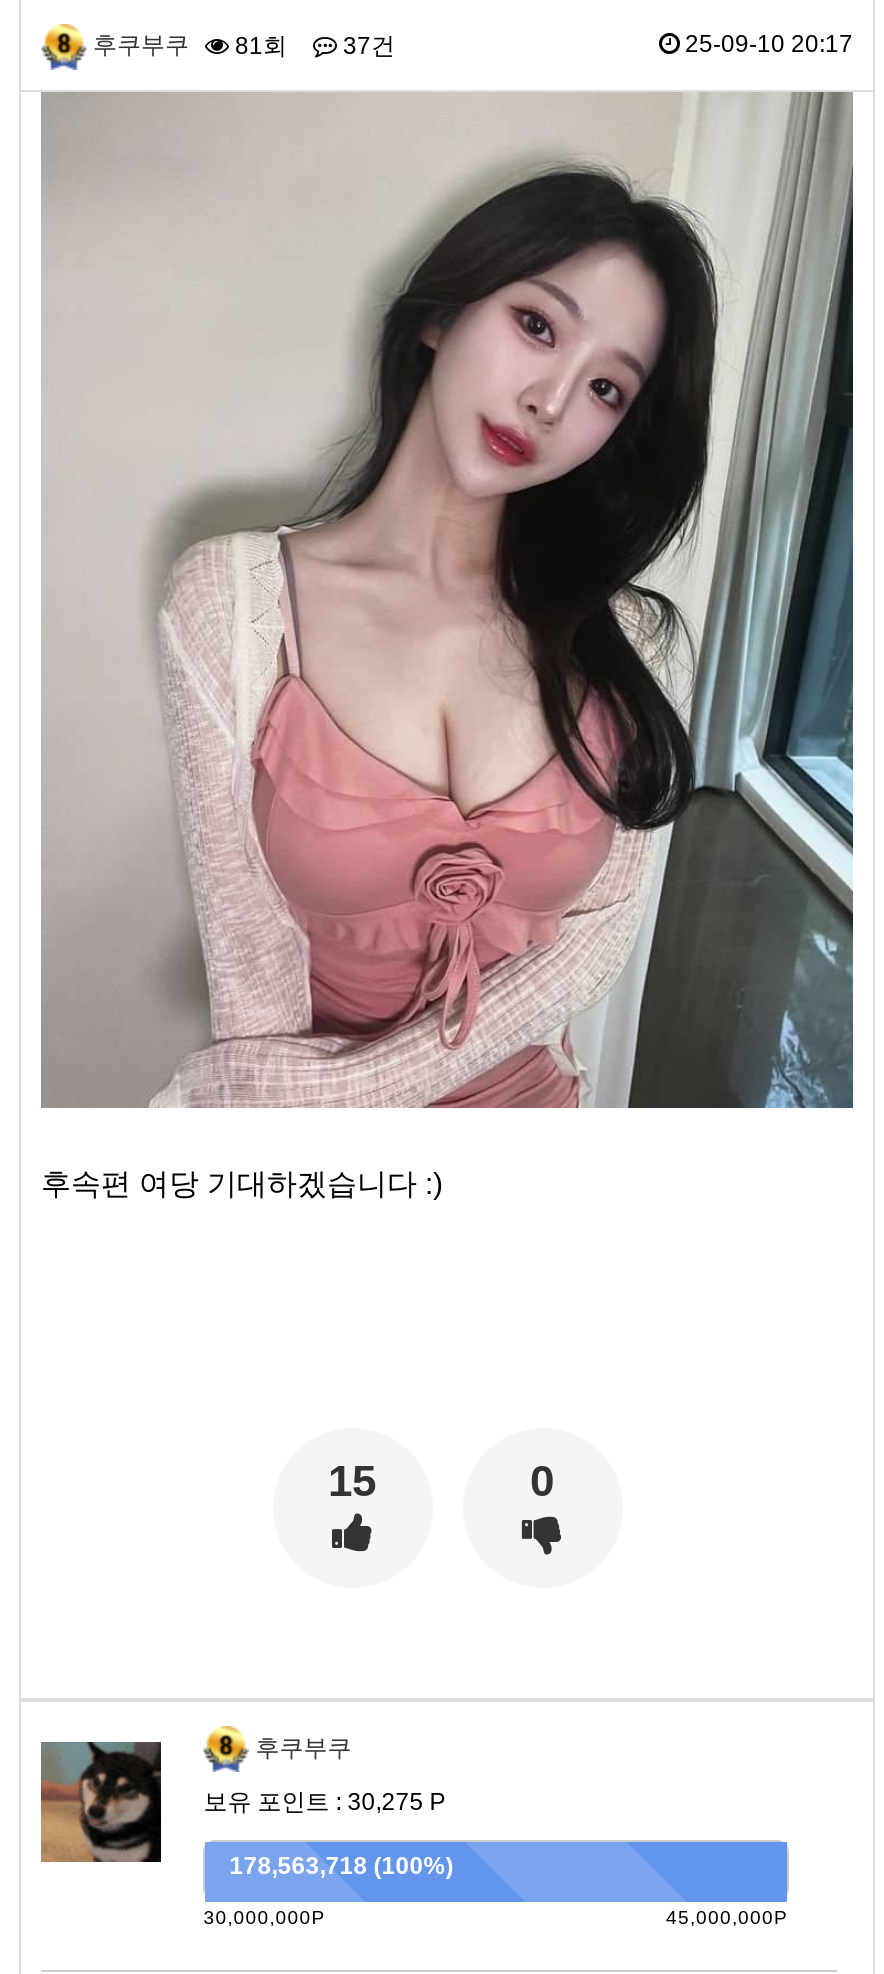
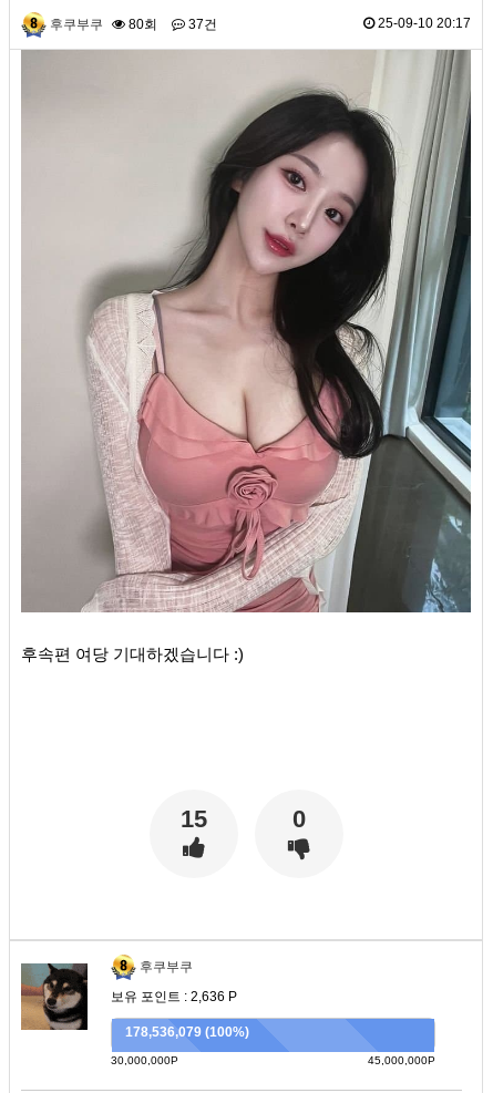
[93,31,395,59] 후쿠부쿠 81회 37건 -> [50,16,217,32] 후쿠부쿠 80회 37건
[203,1787,445,1815] 보유 포인트 : 30,275 P -> [111,988,237,1004] 보유 포인트 : 2,636 P
[229,1851,453,1879] 178,563,718 (100%) -> [125,1024,249,1039] 178,536,079 (100%)

